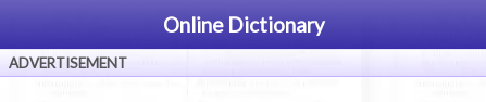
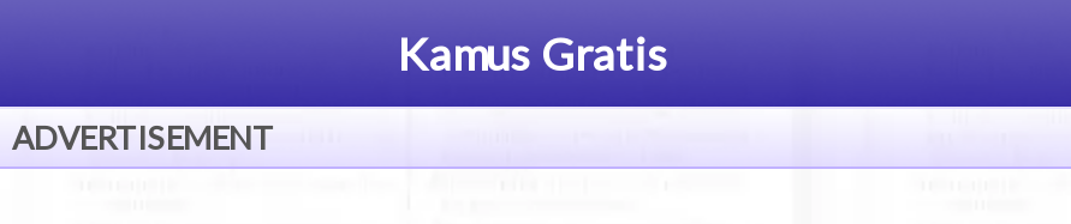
[163,12,325,36] Online Dictionary -> [397,26,668,79] Kamus Gratis

